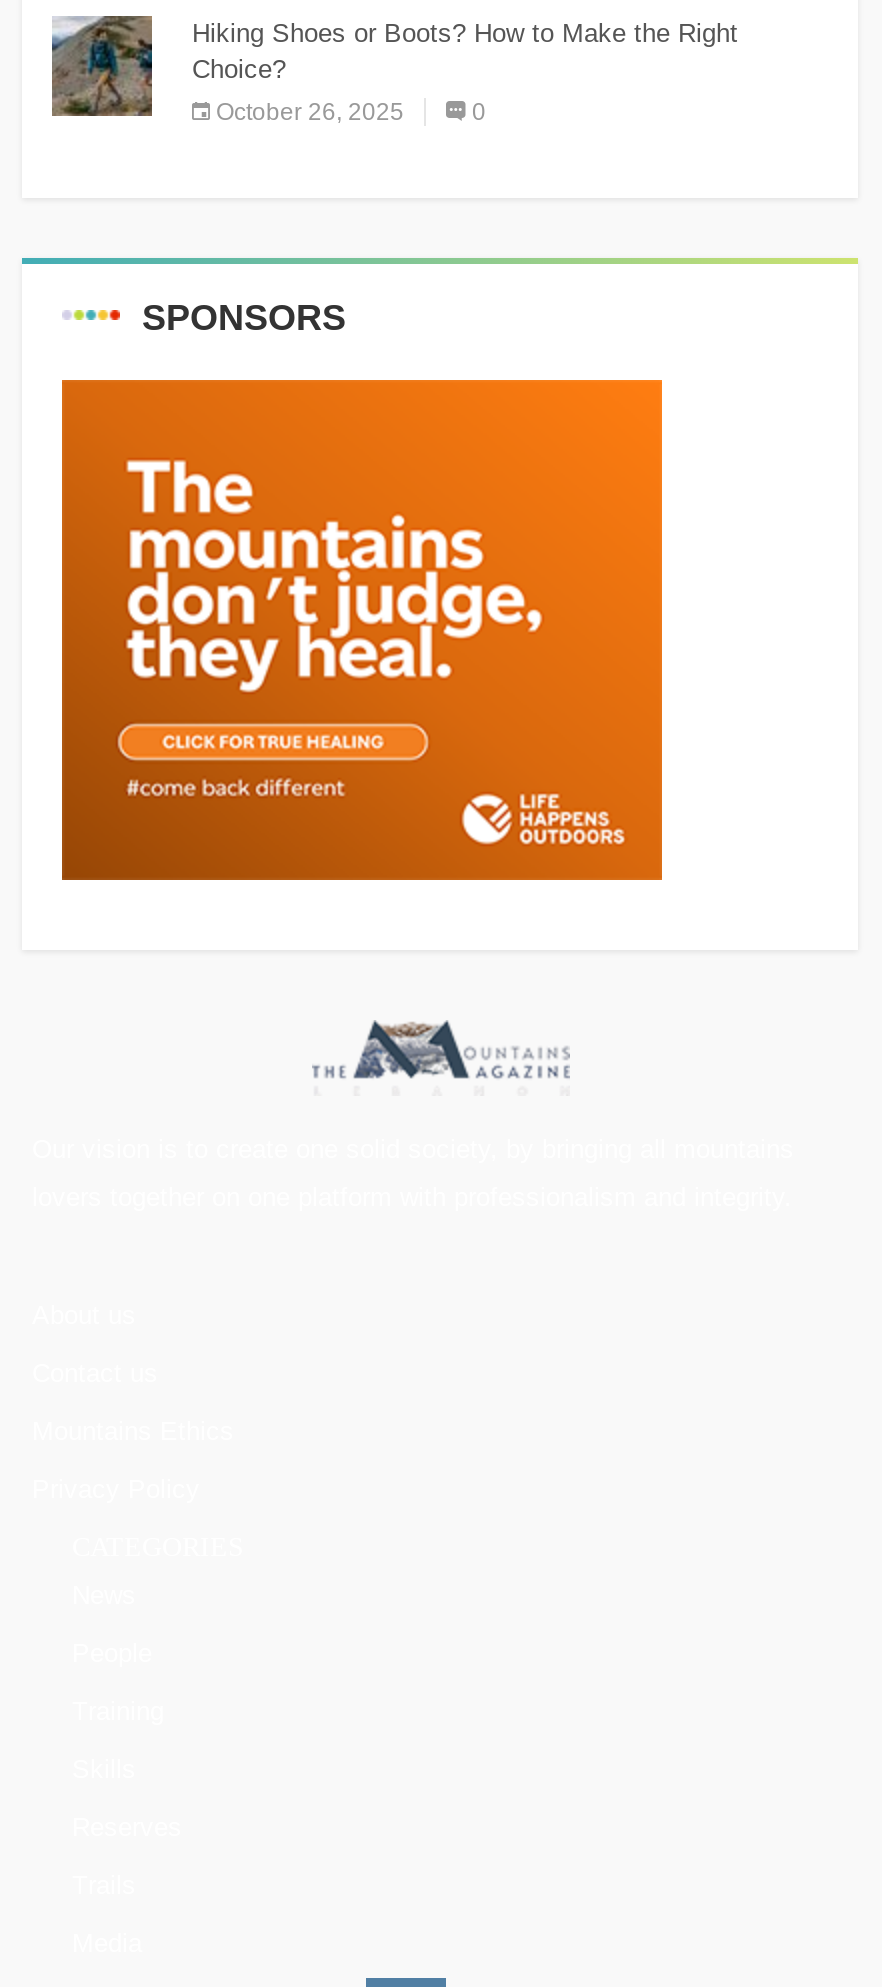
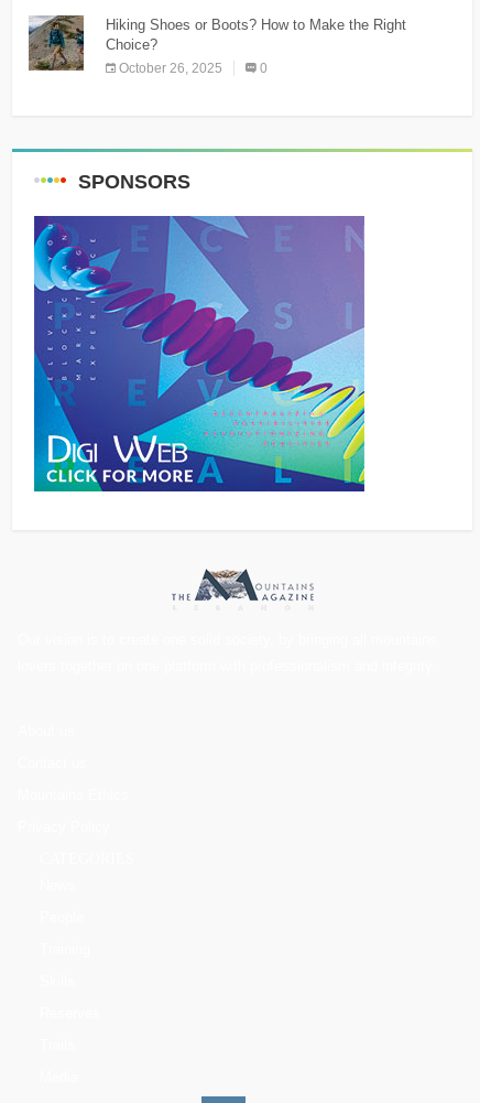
[60,377,664,883] [image] -> [33,215,366,493] [image]

